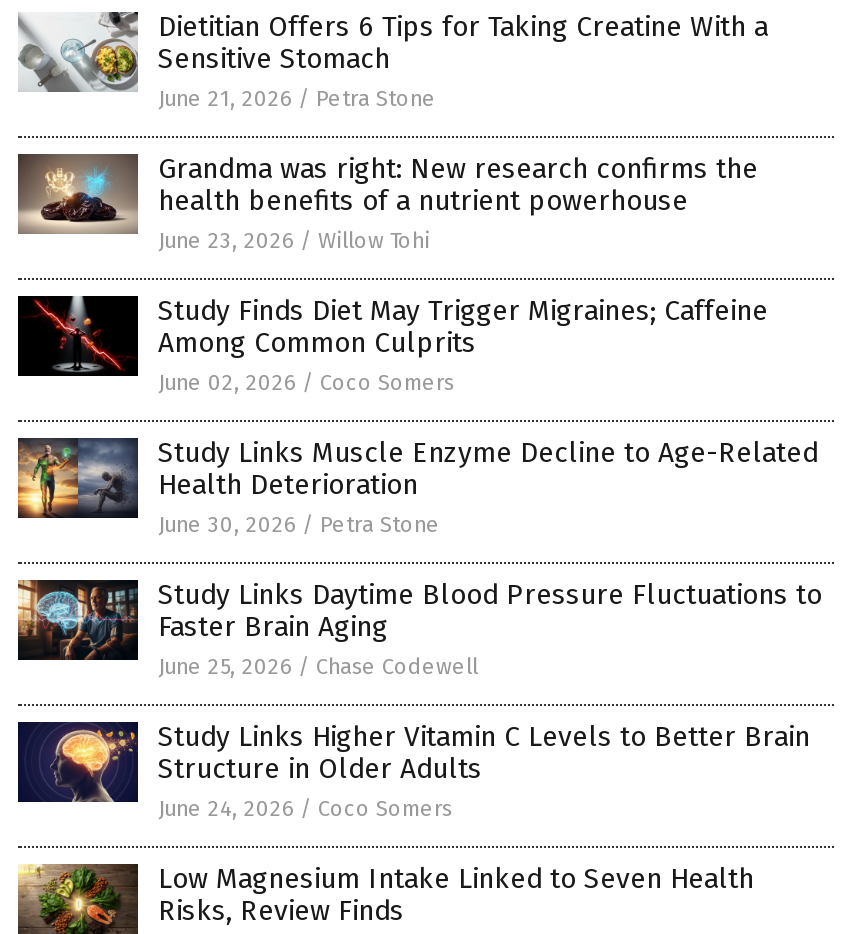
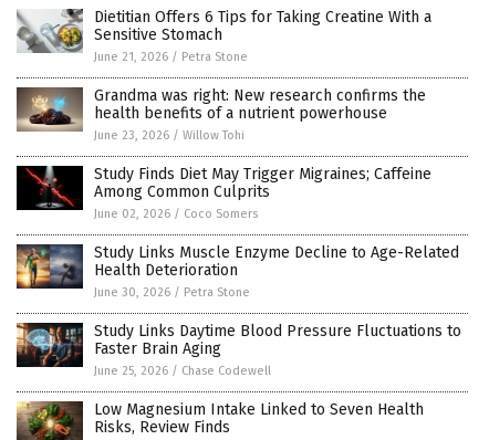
[16,720,810,822] [image] | Study Links Higher Vitamin C Levels to Better Brain | Structure in Older Adults | June 24, 2026 / Coco Somers -> none

